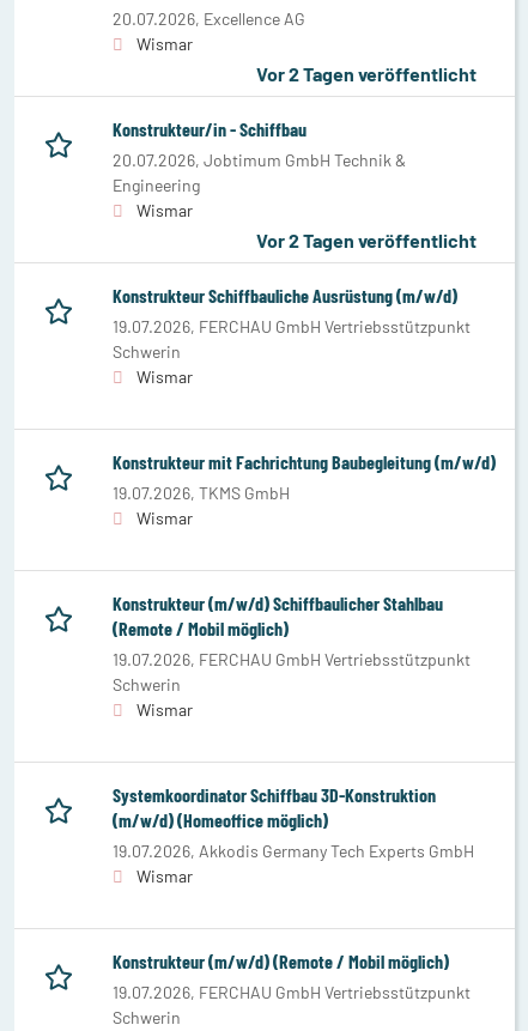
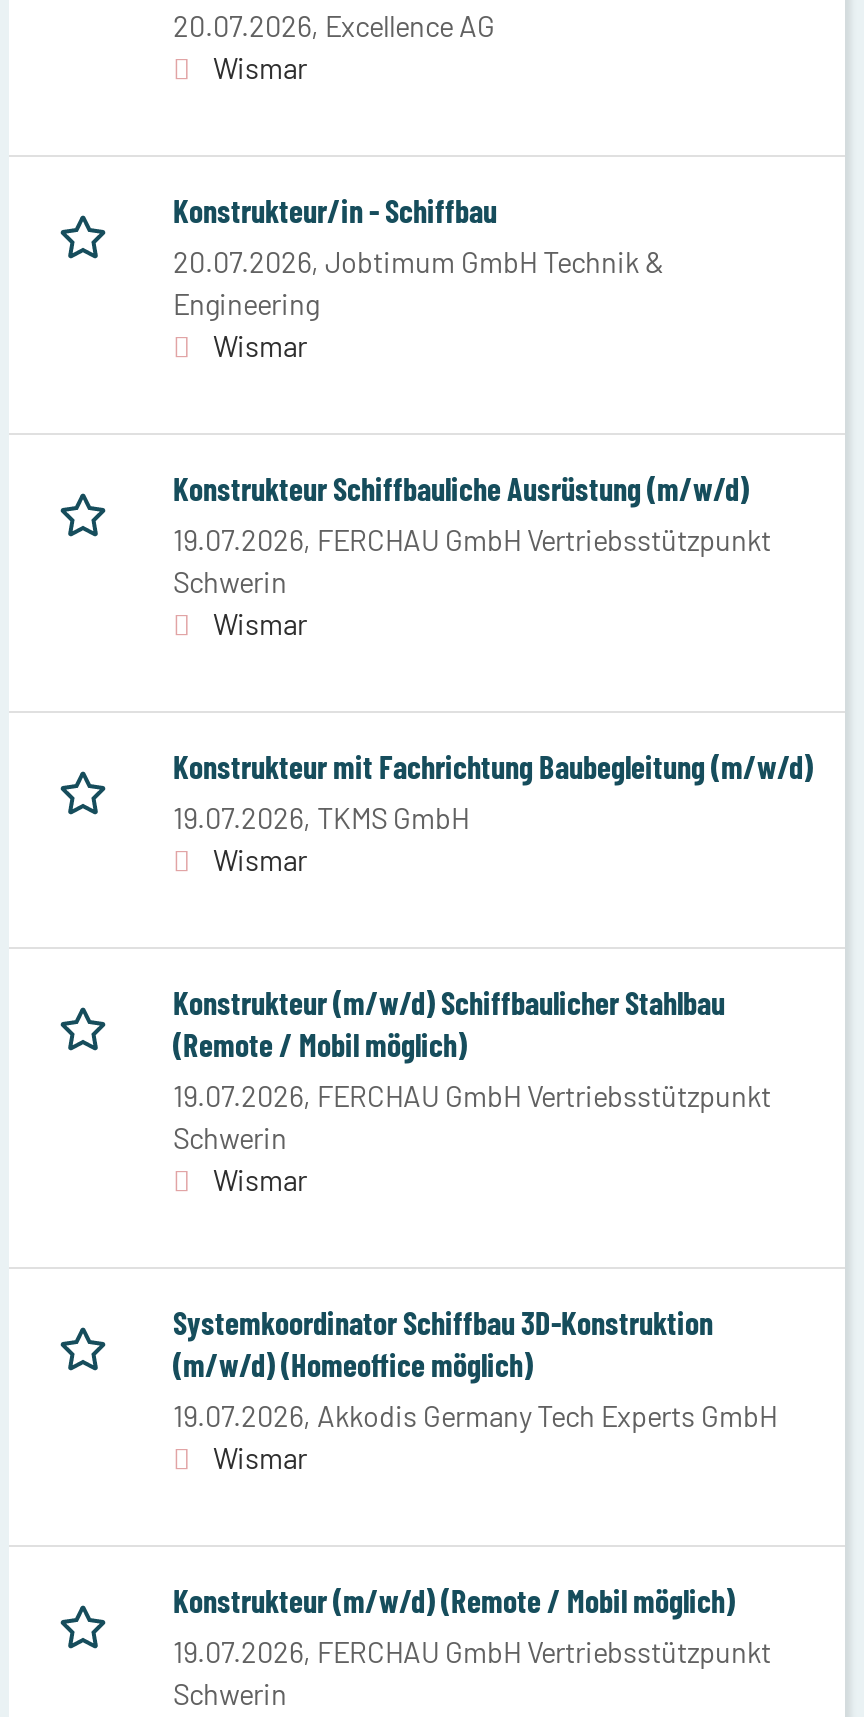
[256,62,477,85] Vor 2 Tagen veröffentlicht -> none
[256,228,477,251] Vor 2 Tagen veröffentlicht -> none

